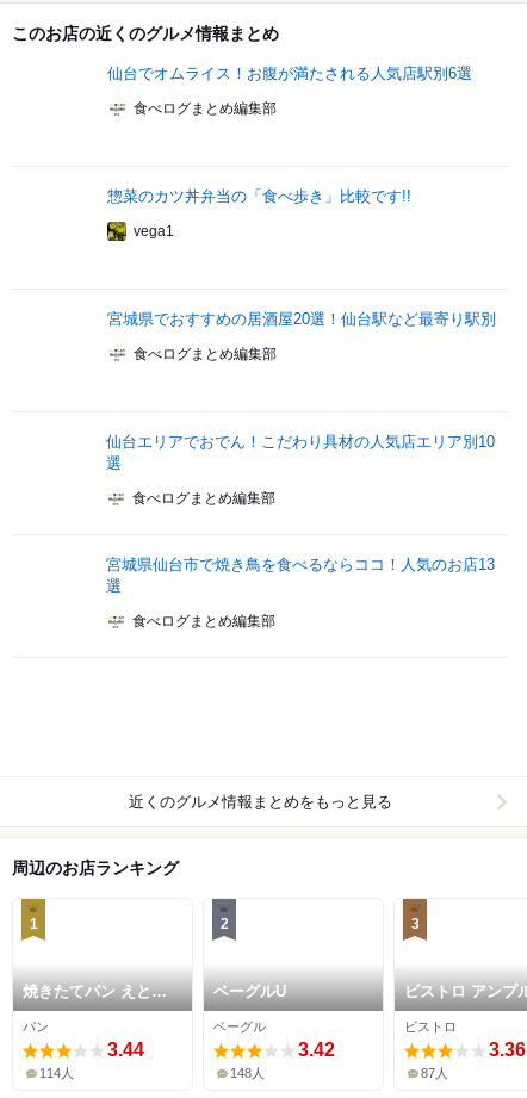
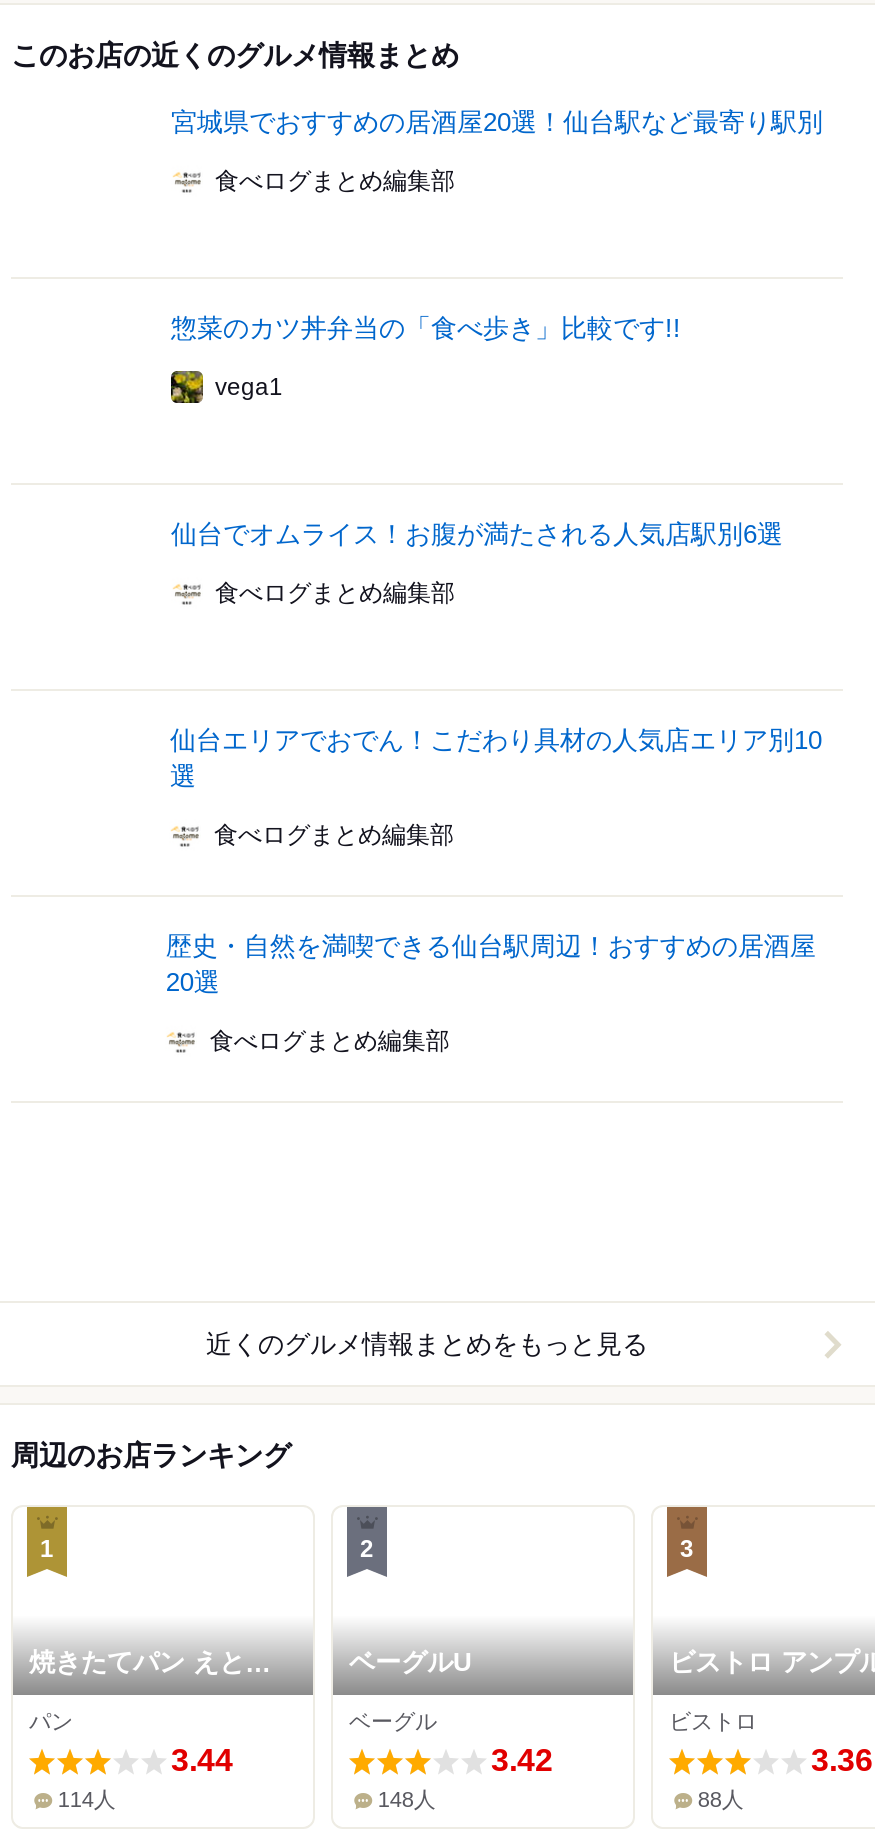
moved [107,65,472,83] -> [171,520,783,550]: 仙台でオムライス！お腹が満たされる人気店駅別6選
moved [107,310,496,328] -> [171,108,823,138]: 宮城県でおすすめの居酒屋20選！仙台駅など最寄り駅別
[107,556,495,595] 宮城県仙台市で焼き鳥を食べるならココ！人気のお店13 | 選 -> [166,932,816,998] 歴史・自然を満喫できる仙台駅周辺！おすすめの居酒屋 | 20選
[421,1066,449,1080] 87人 -> [698,1788,744,1812] 88人

